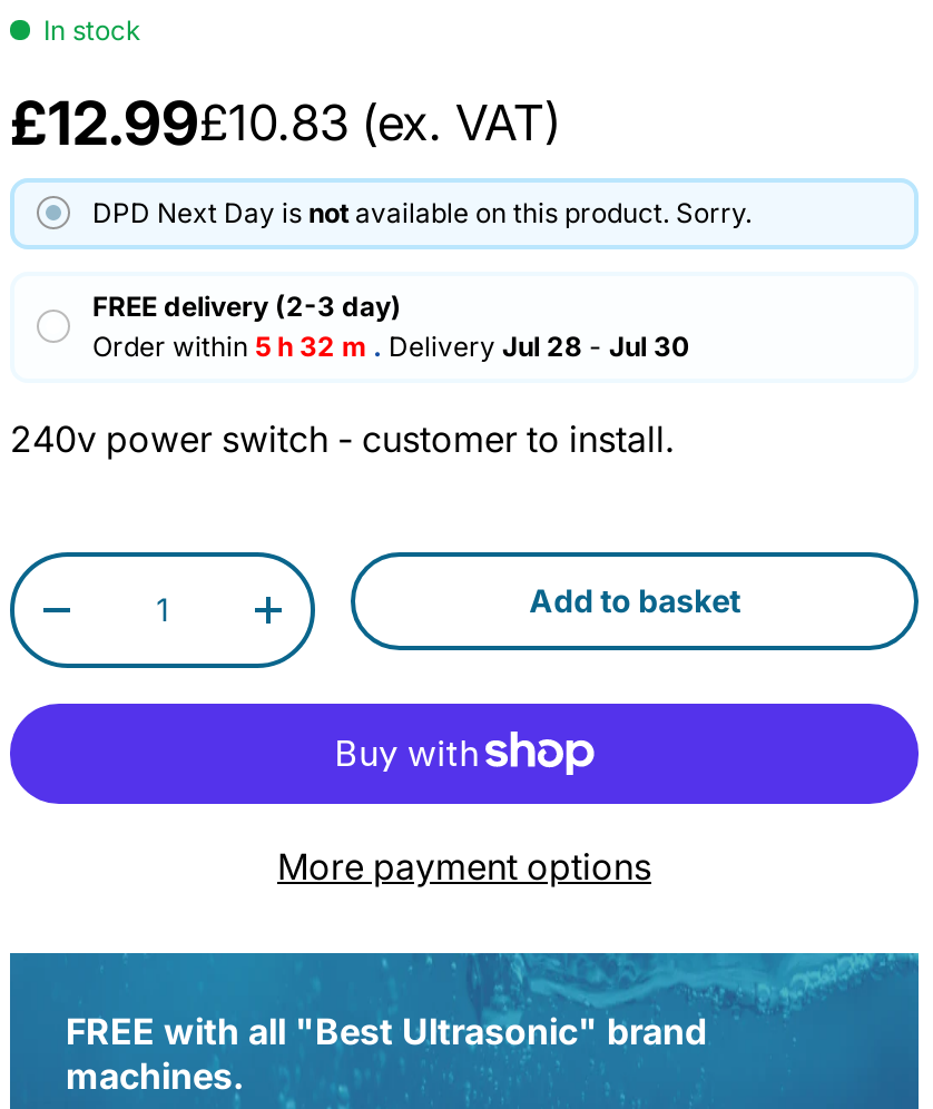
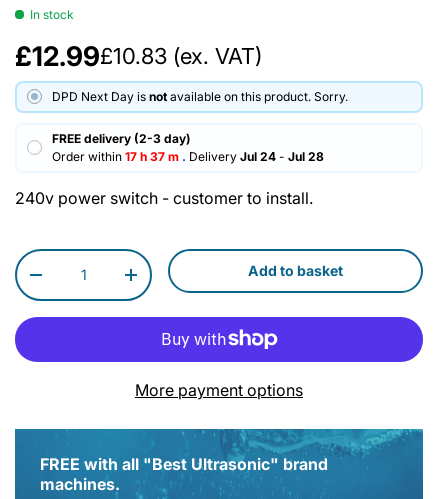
[92,329,689,363] Order within 5 h 32 m . Delivery Jul 28 - Jul 30 -> [52,149,324,164] Order within 17 h 37 m . Delivery Jul 24 - Jul 28

